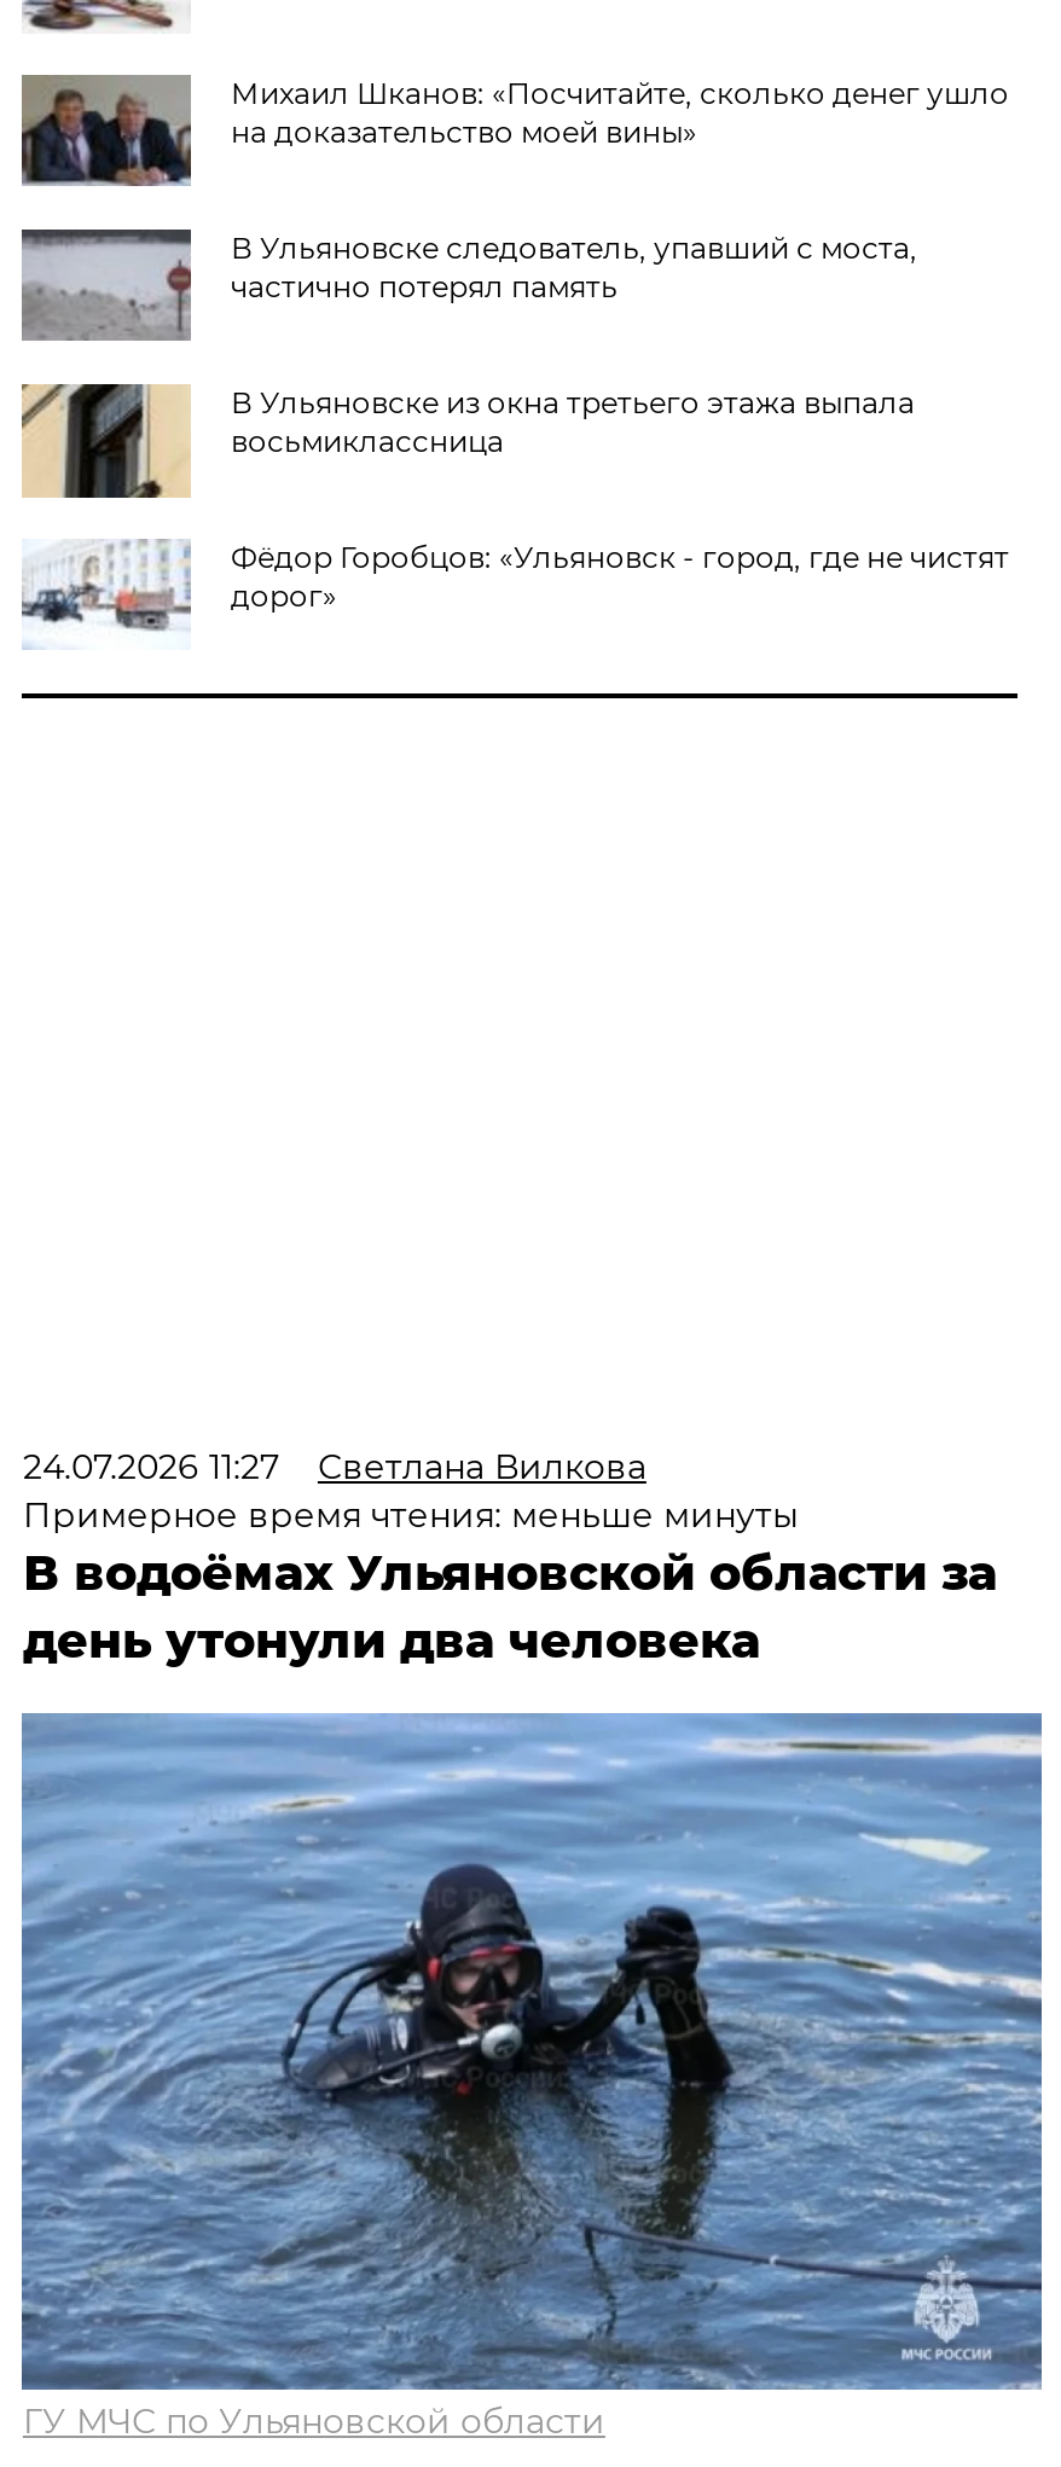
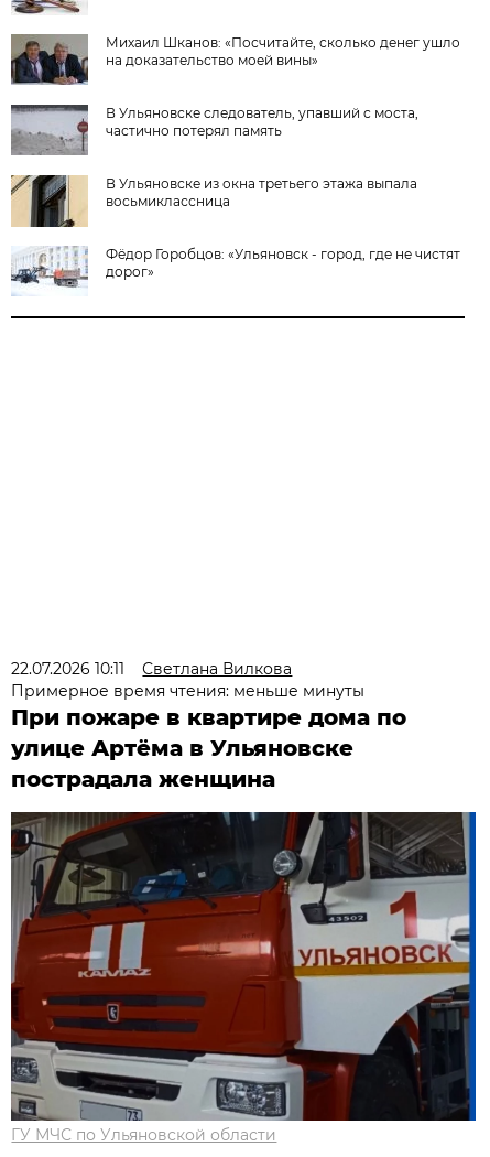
[23,1445,646,1488] 24.07.2026 11:27 Светлана Вилкова -> [11,659,292,679] 22.07.2026 10:11 Светлана Вилкова
[23,1544,997,1669] В водоёмах Ульяновской области за | день утонули два человека -> [11,704,407,792] При пожаре в квартире дома по | улице Артёма в Ульяновске | пострадала женщина
[19,1711,1044,2392] [image] -> [10,811,476,1122] [image]

